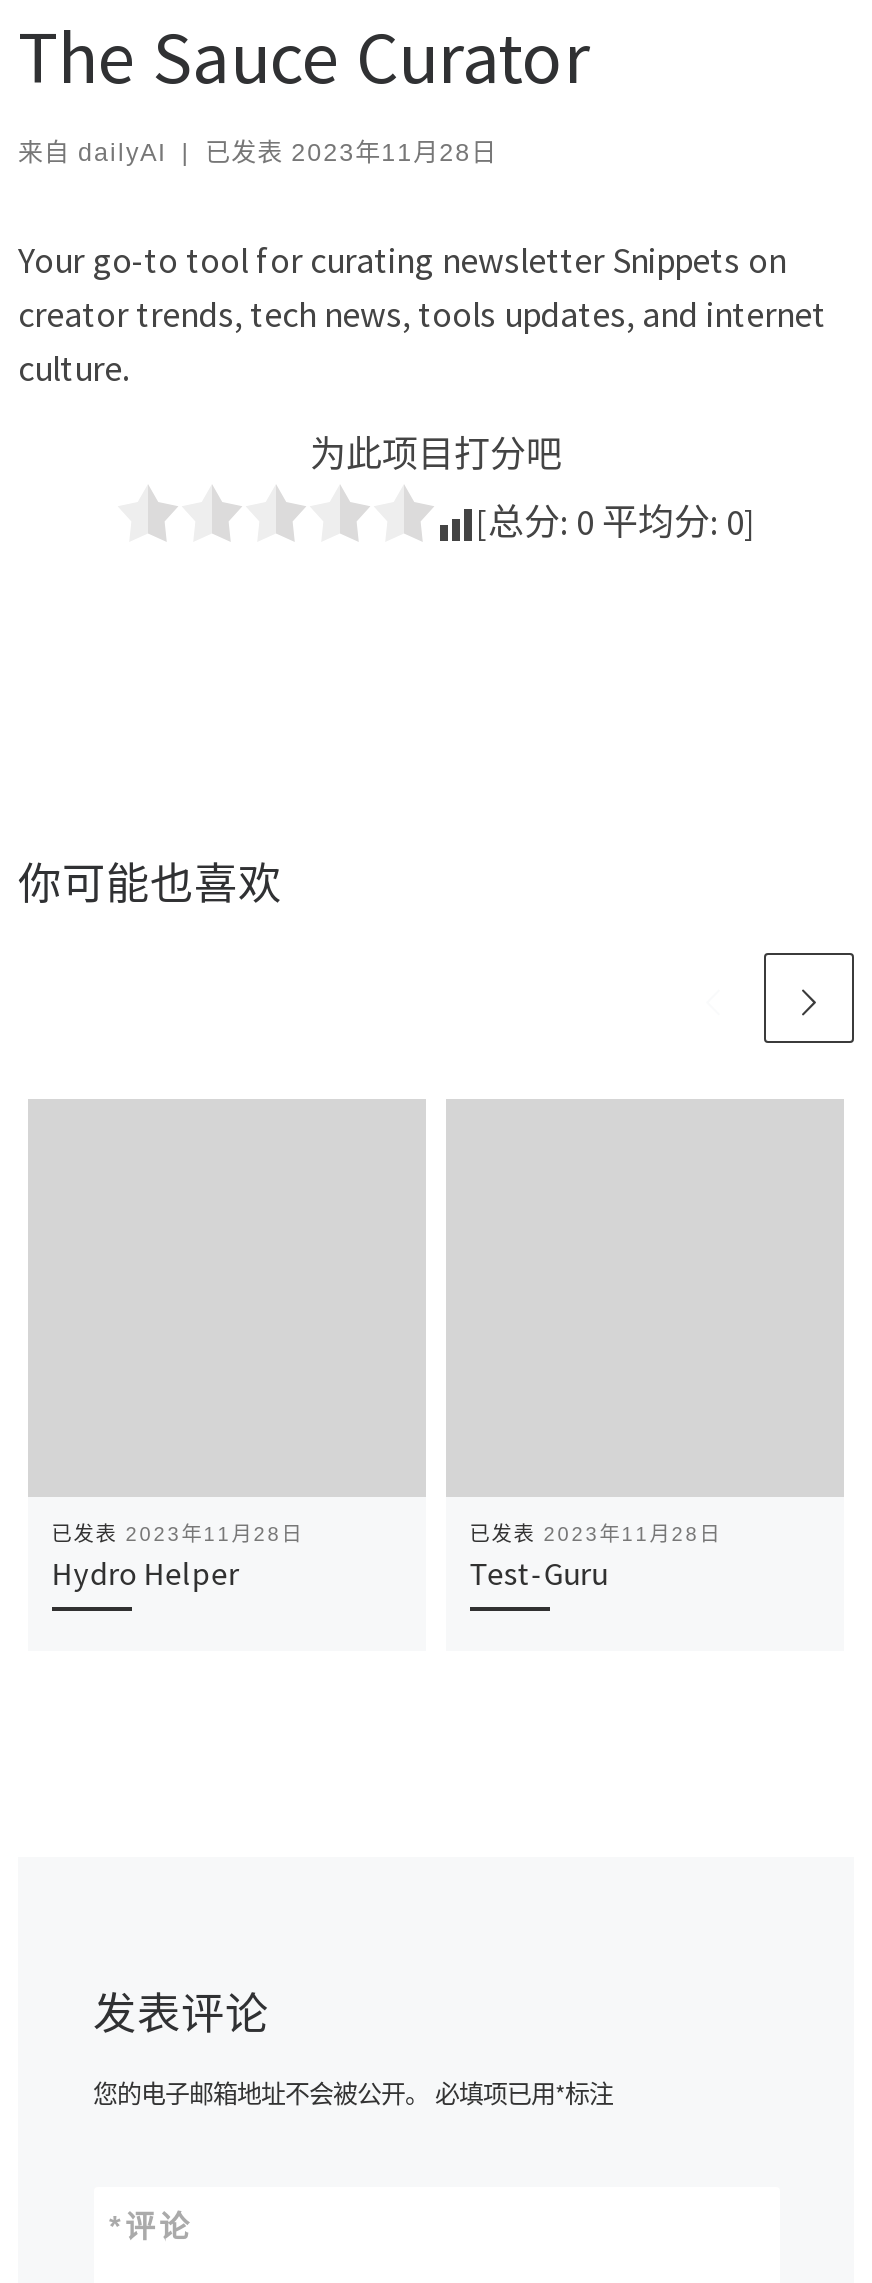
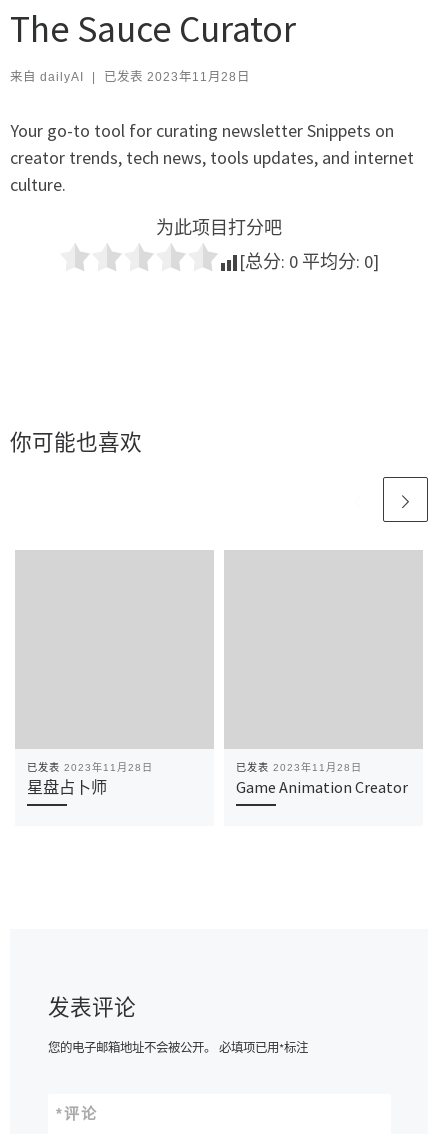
[51,1554,239,1594] Hydro Helper -> [27,777,107,797] 星盘占卜师
[469,1554,607,1594] Test-Guru -> [236,777,408,797] Game Animation Creator

